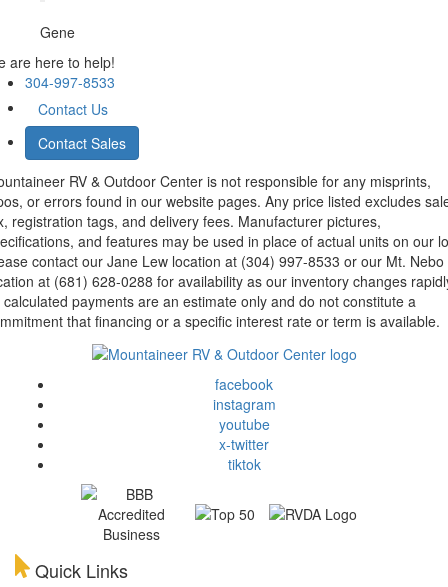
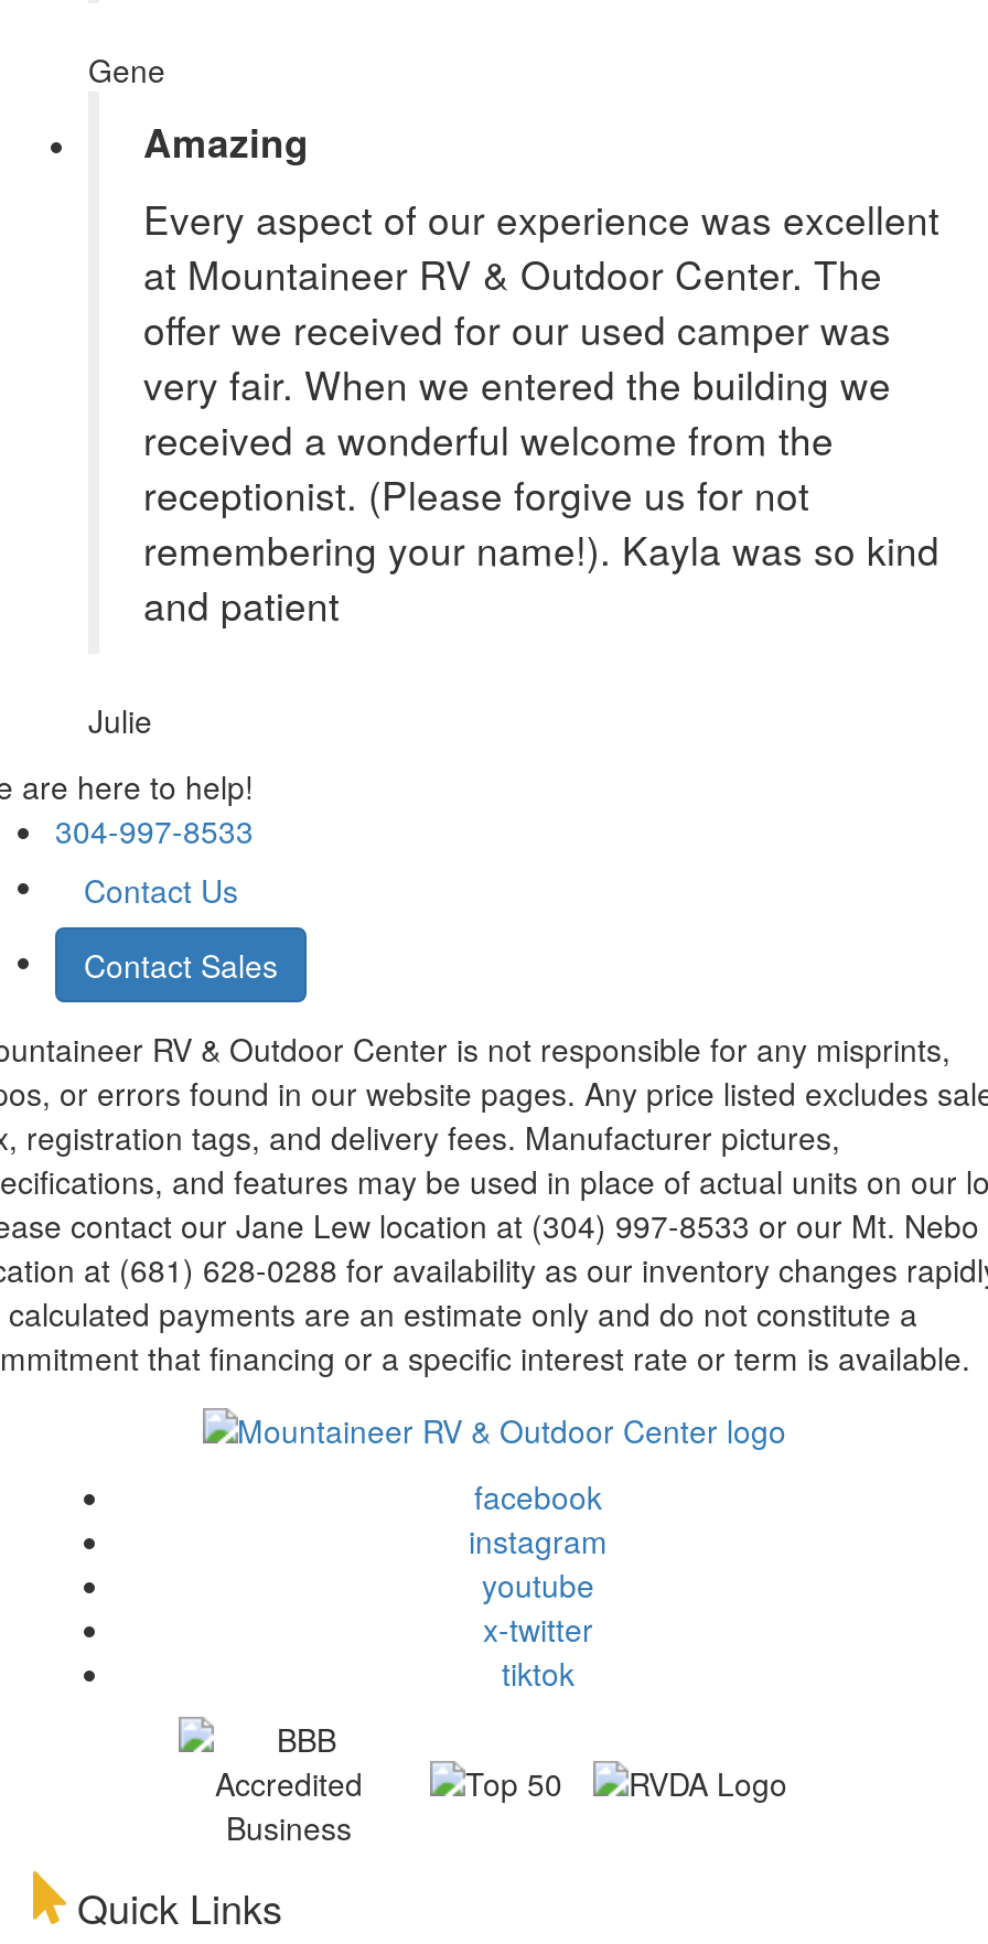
none -> [88,114,939,743] Amazing | Every aspect of our experience was excellent | at Mountaineer RV & Outdoor Center. The | offer we received for our used camper was | very fair. When we entered the building we | received a wonderful welcome from the | receptionist. (Please forgive us for not | remembering your name!). Kayla was so kind | and patient | Julie

